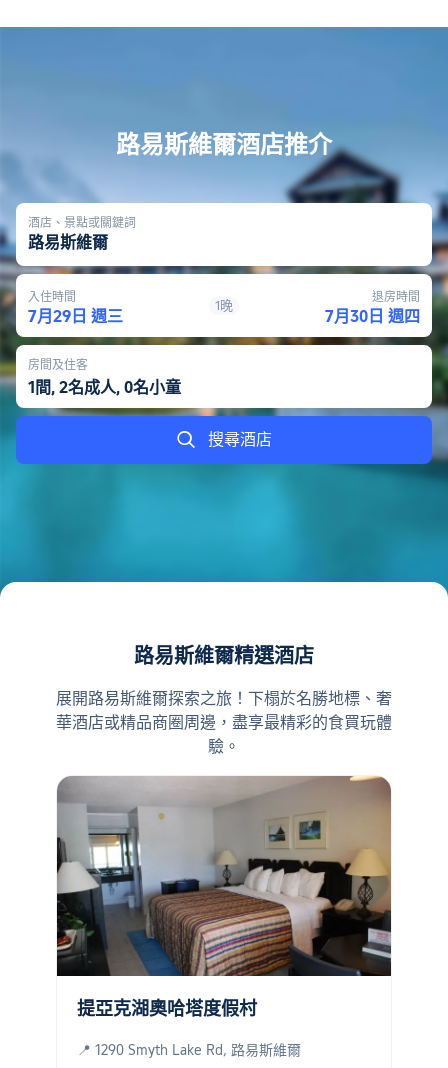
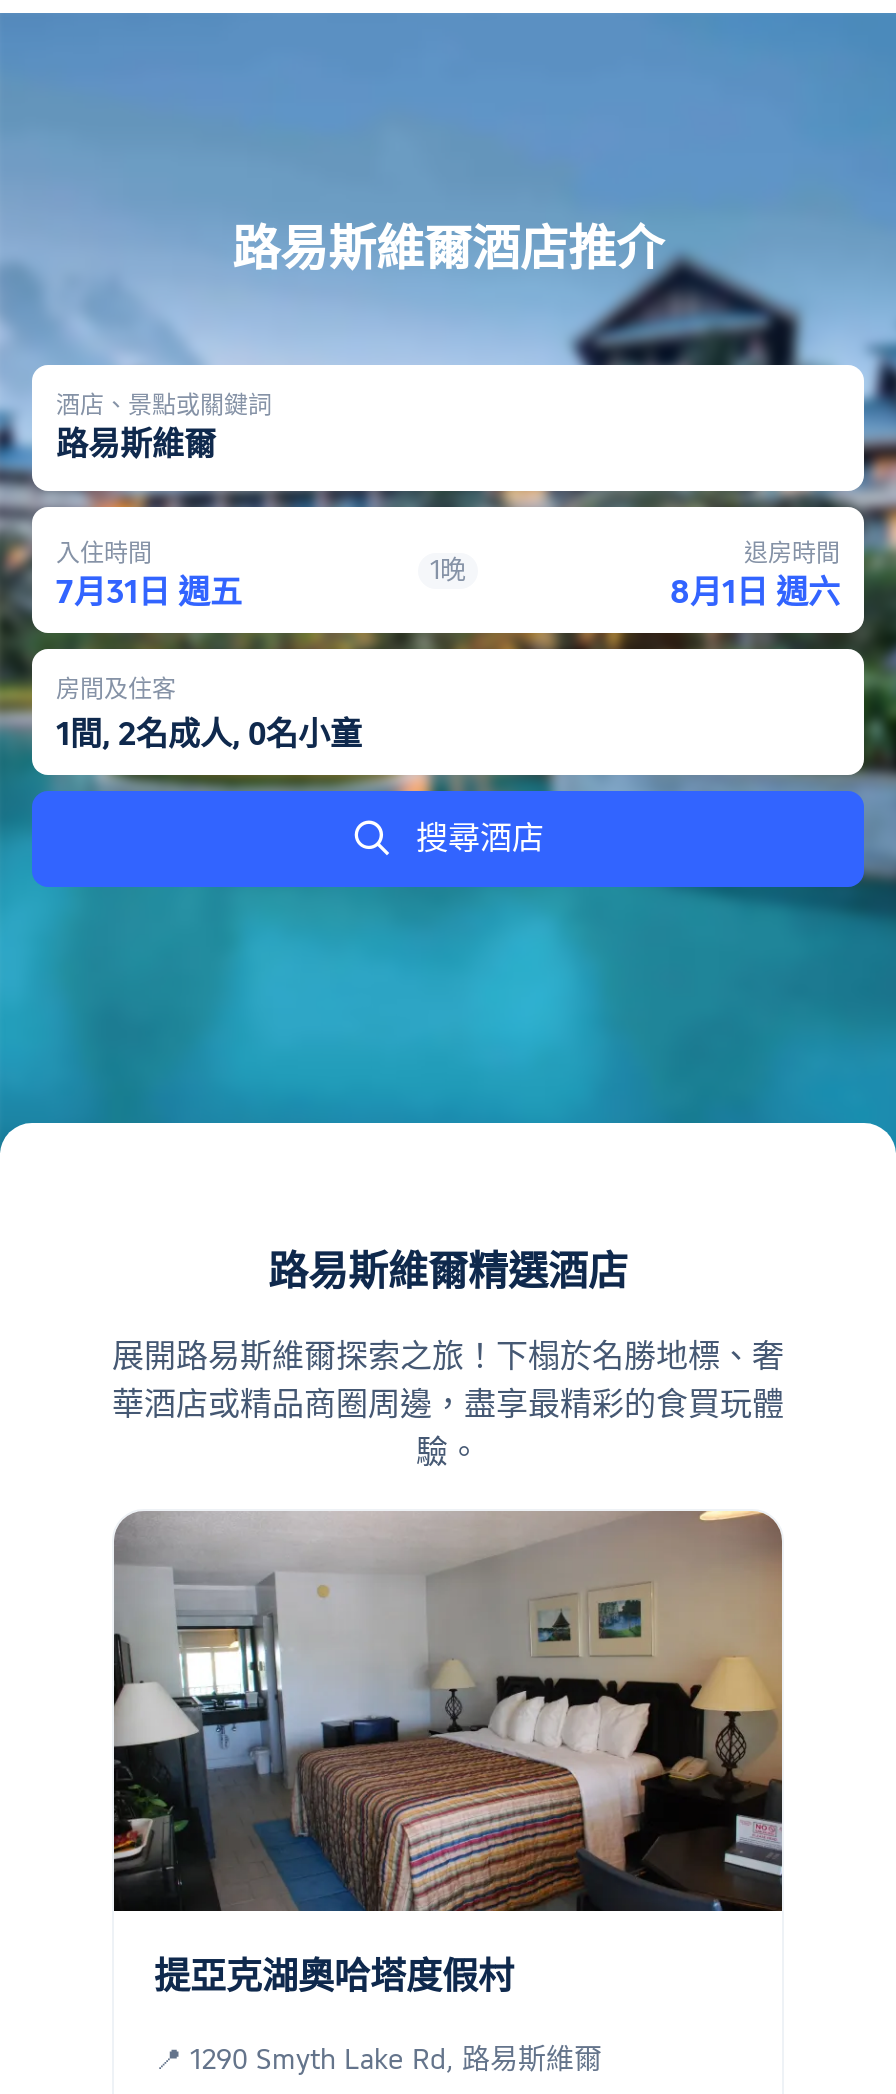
[28,306,123,325] 7月29日 週三 -> [56,572,242,610] 7月31日 週五
[325,306,420,325] 7月30日 週四 -> [670,572,840,610] 8月1日 週六

